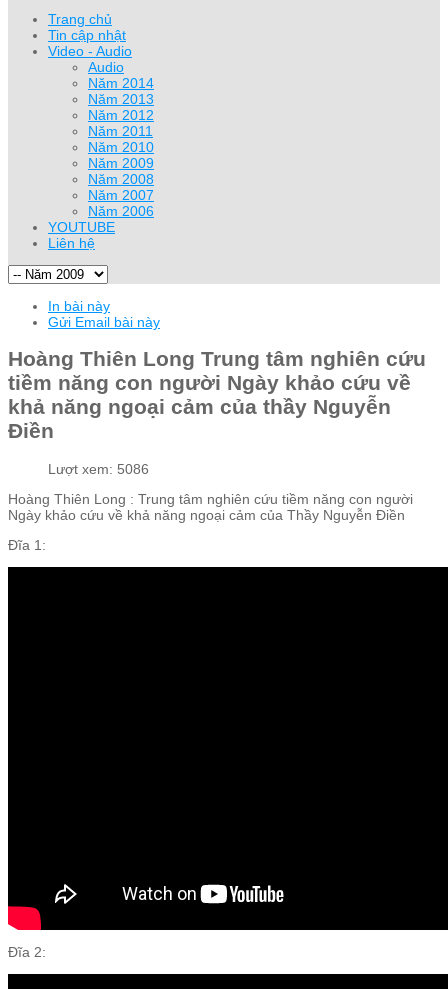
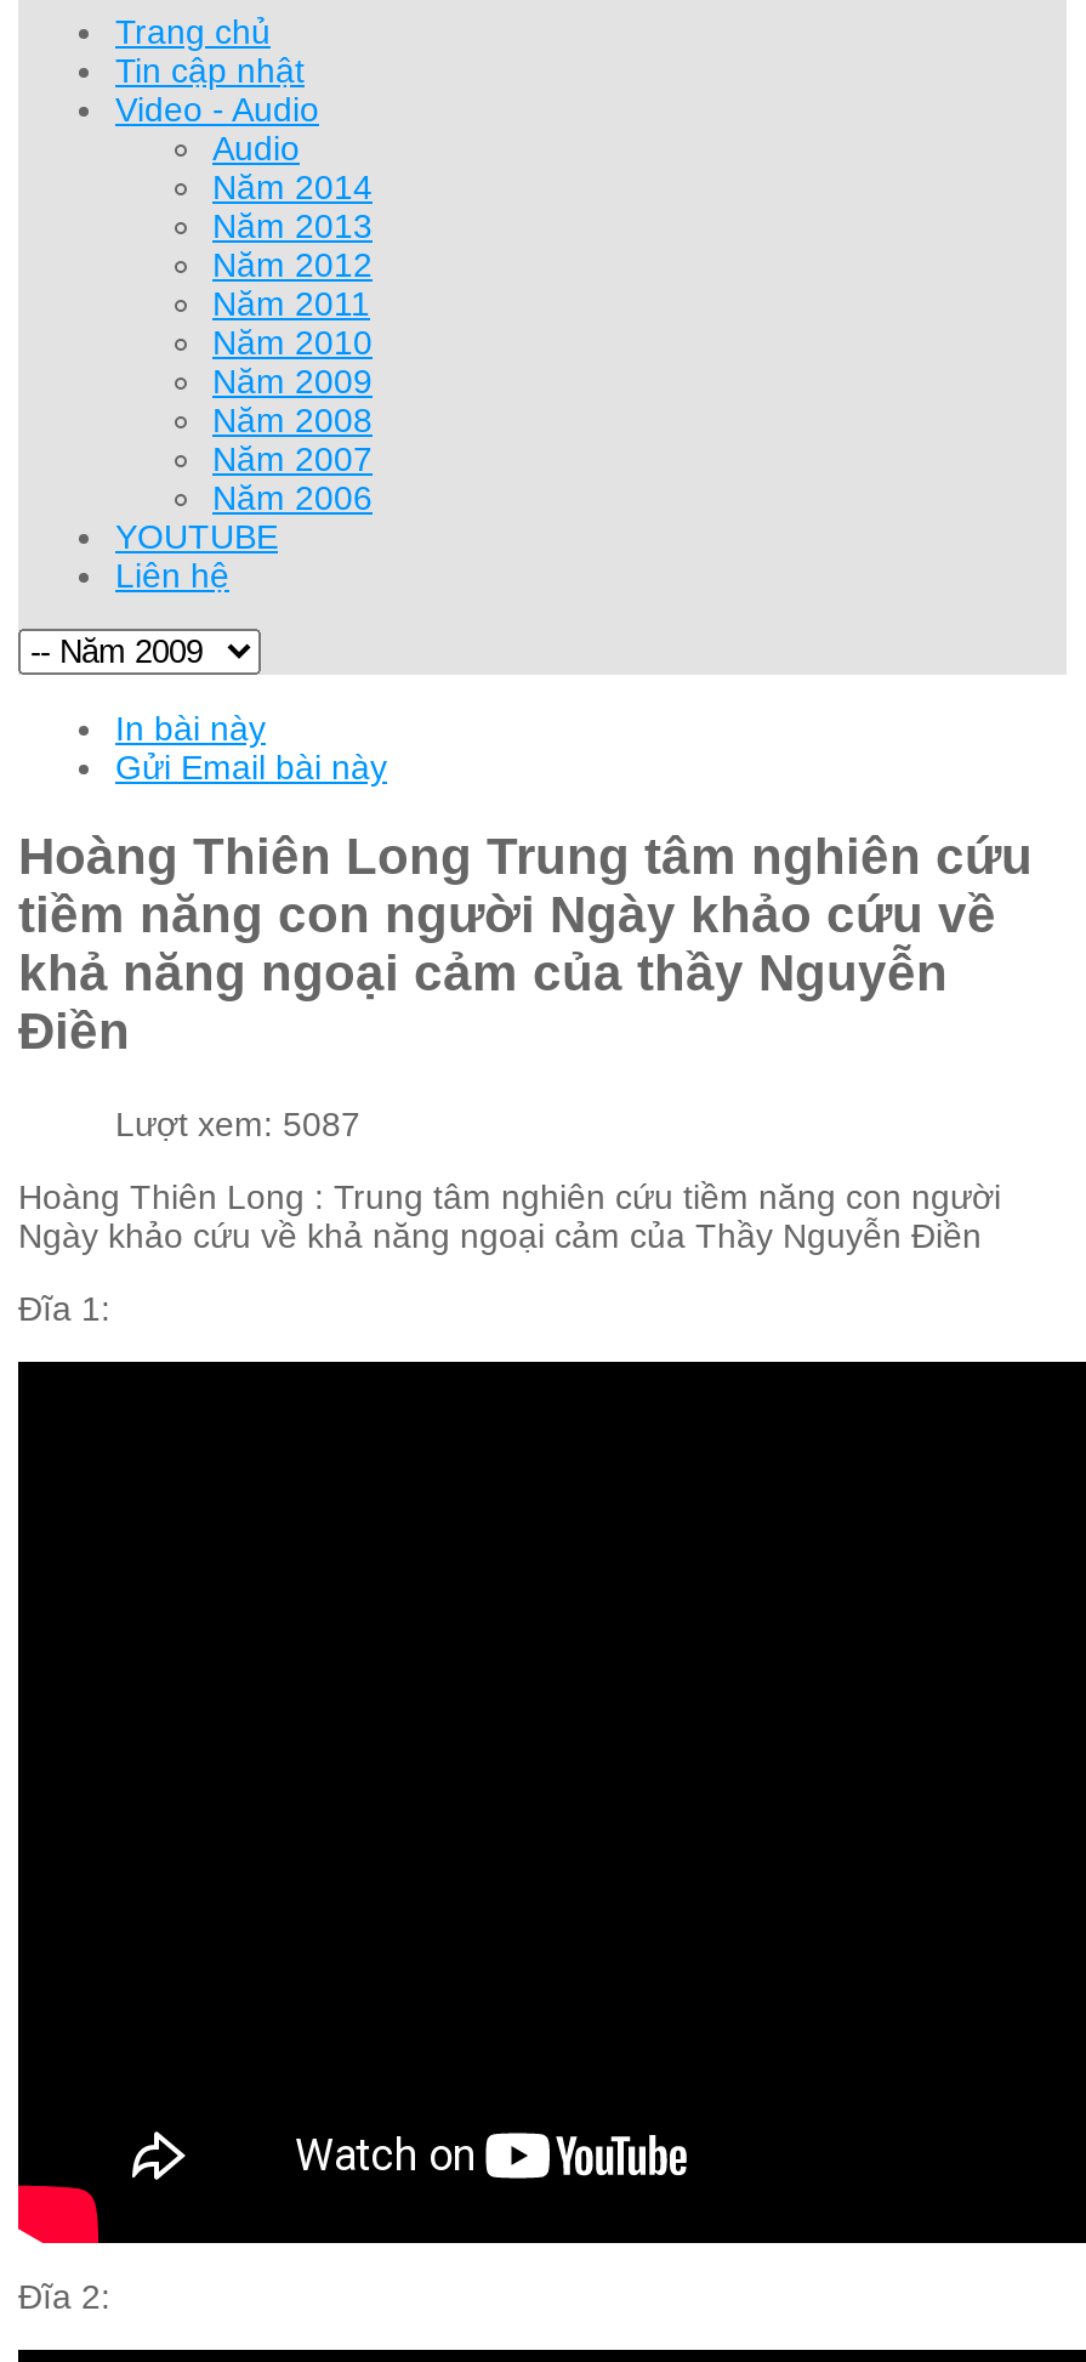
[48,461,149,477] Lượt xem: 5086 -> [115,1104,360,1143] Lượt xem: 5087

